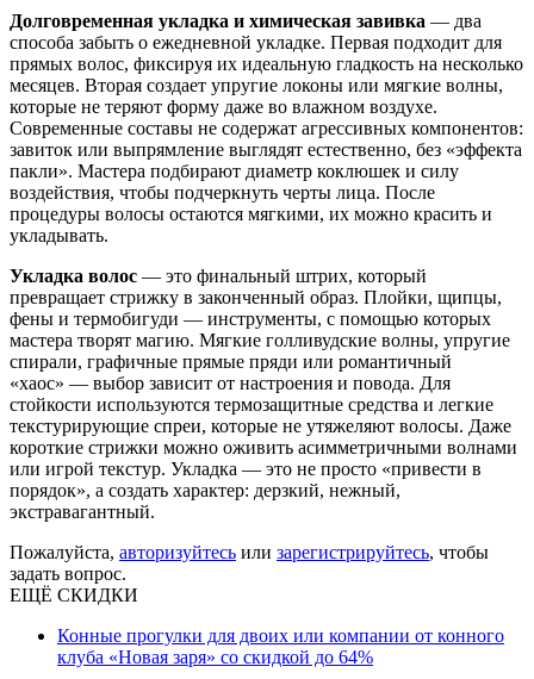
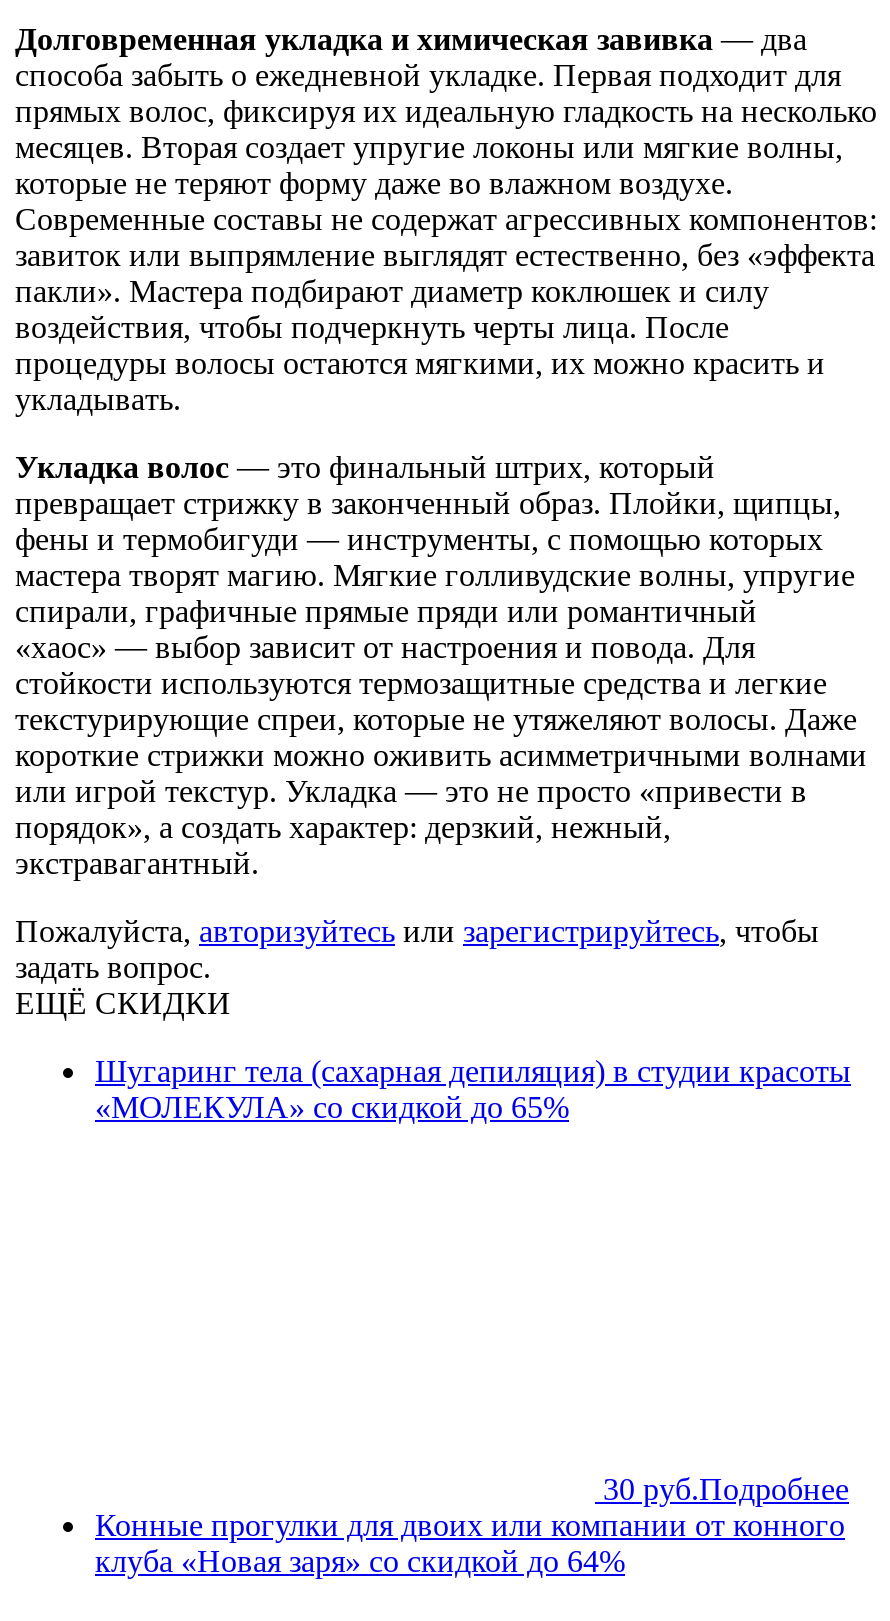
none -> [95,1053,851,1123] Шугаринг тела (сахарная депиляция) в студии красоты | «МОЛЕКУЛА» со скидкой до 65%
none -> [603,1471,849,1505] 30 руб.Подробнее

